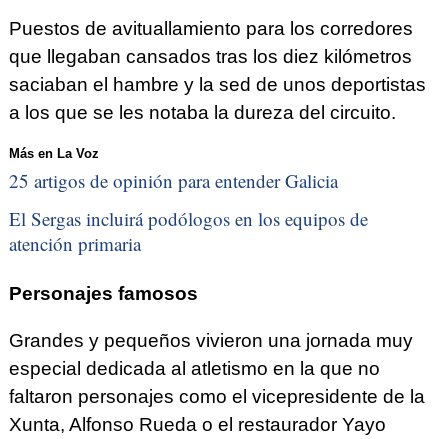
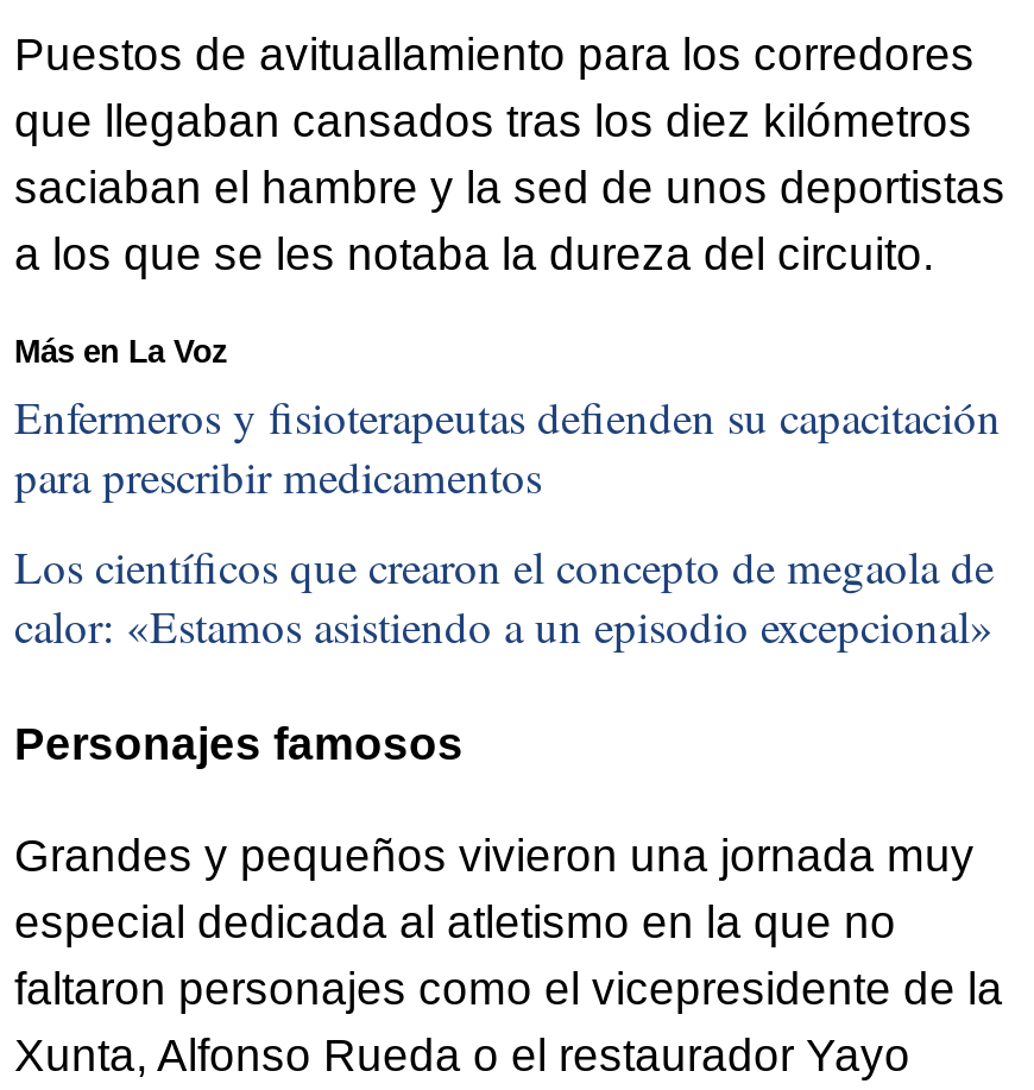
[9,168,338,193] 25 artigos de opinión para entender Galicia -> [14,387,1001,506] Enfermeros y fisioterapeutas defienden su capacitación | para prescribir medicamentos
[9,206,368,256] El Sergas incluirá podólogos en los equipos de | atención primaria -> [14,536,994,654] Los científicos que crearon el concepto de megaola de | calor: «Estamos asistiendo a un episodio excepcional»

